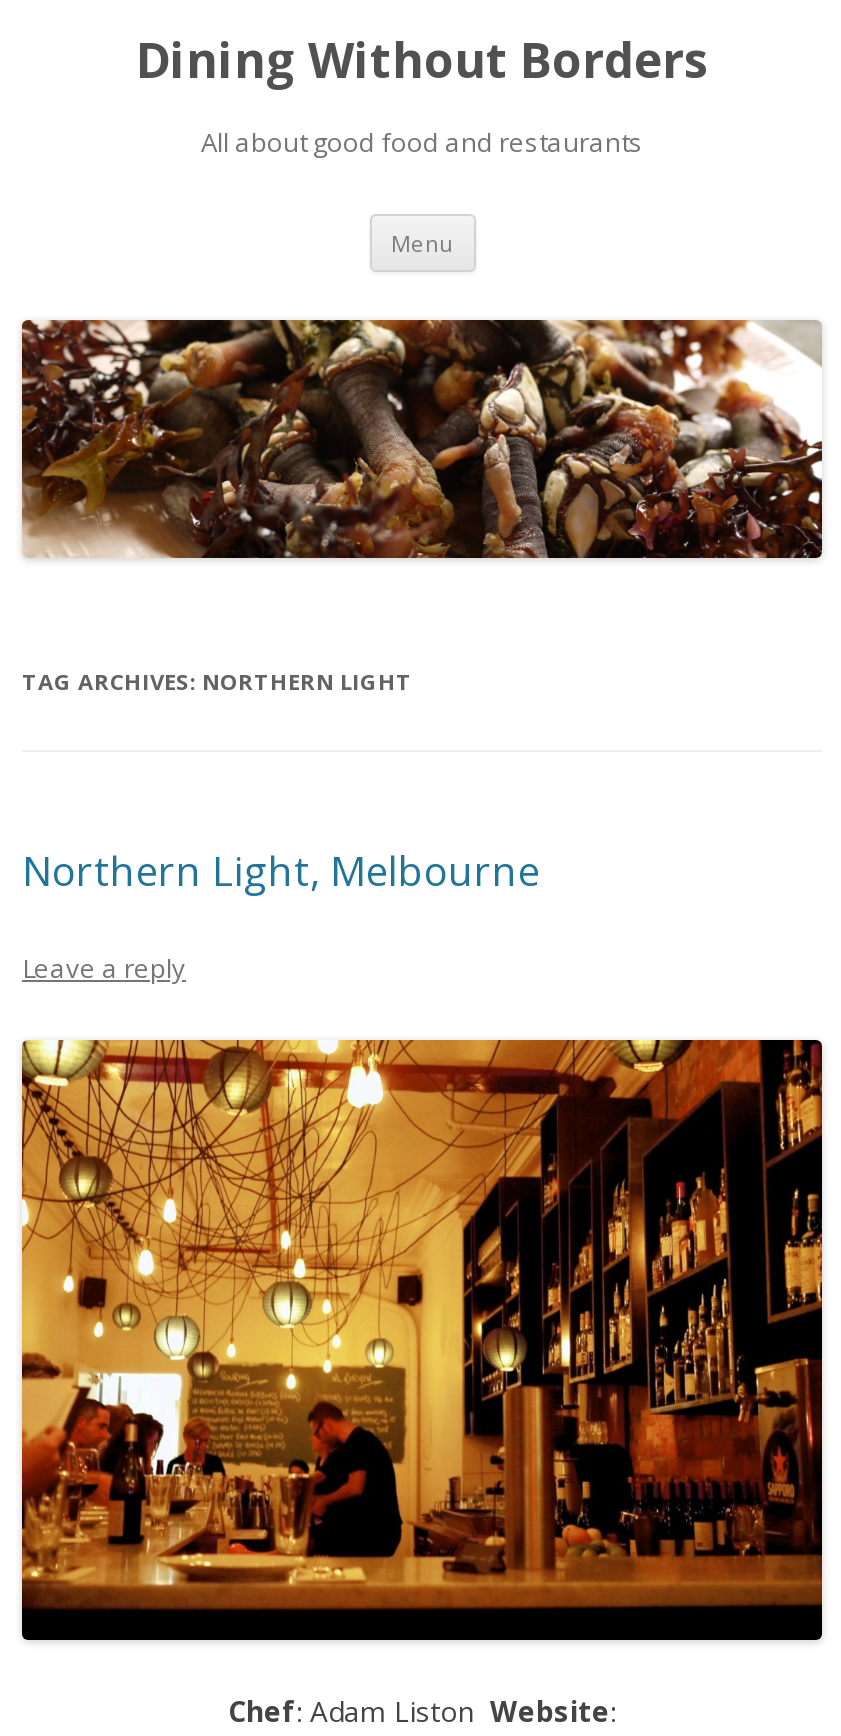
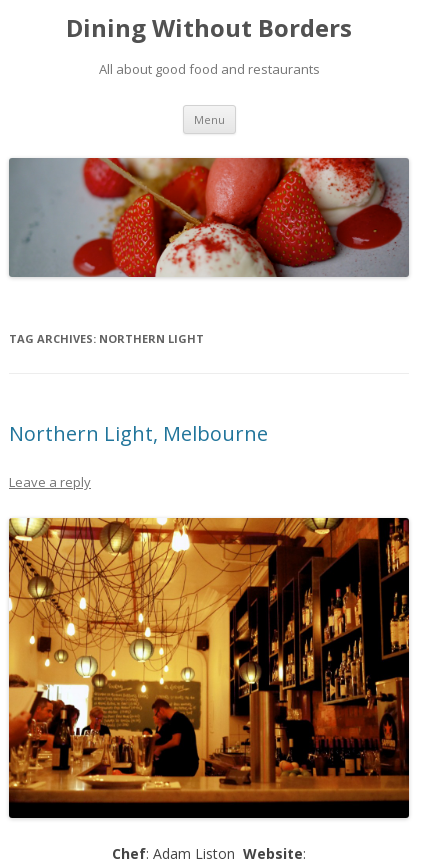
[20,318,824,560] [image] -> [8,157,410,278] [image]

